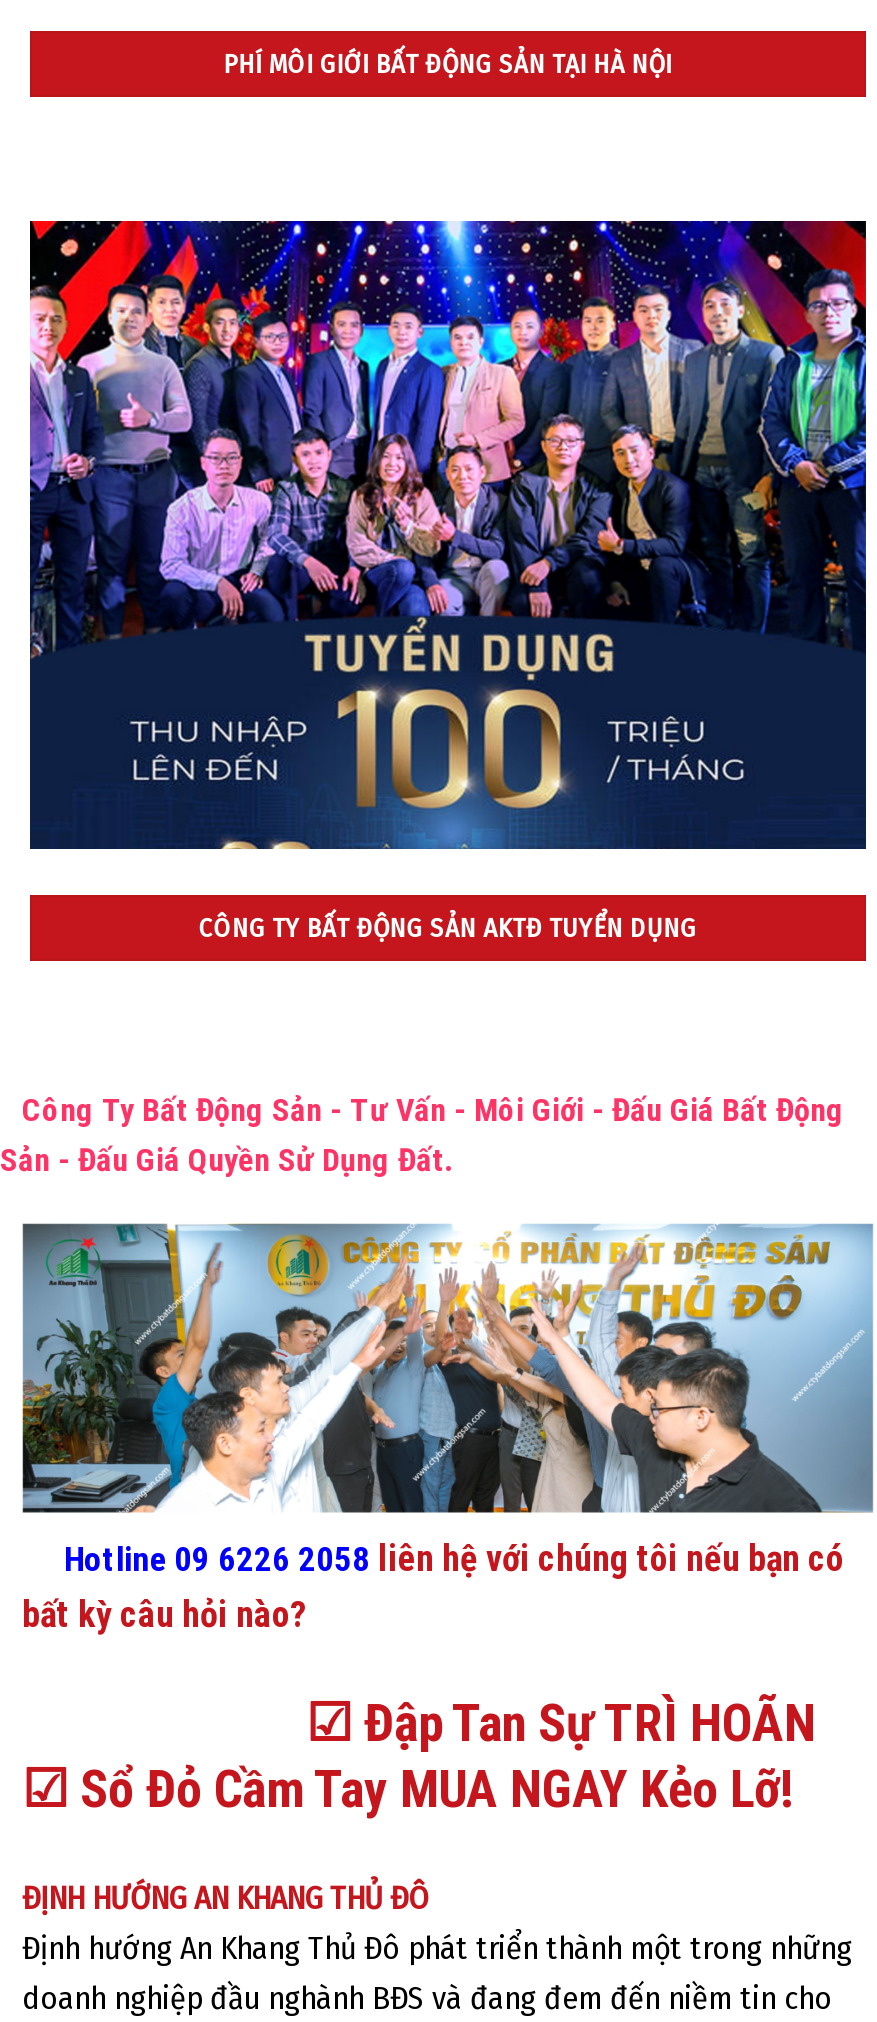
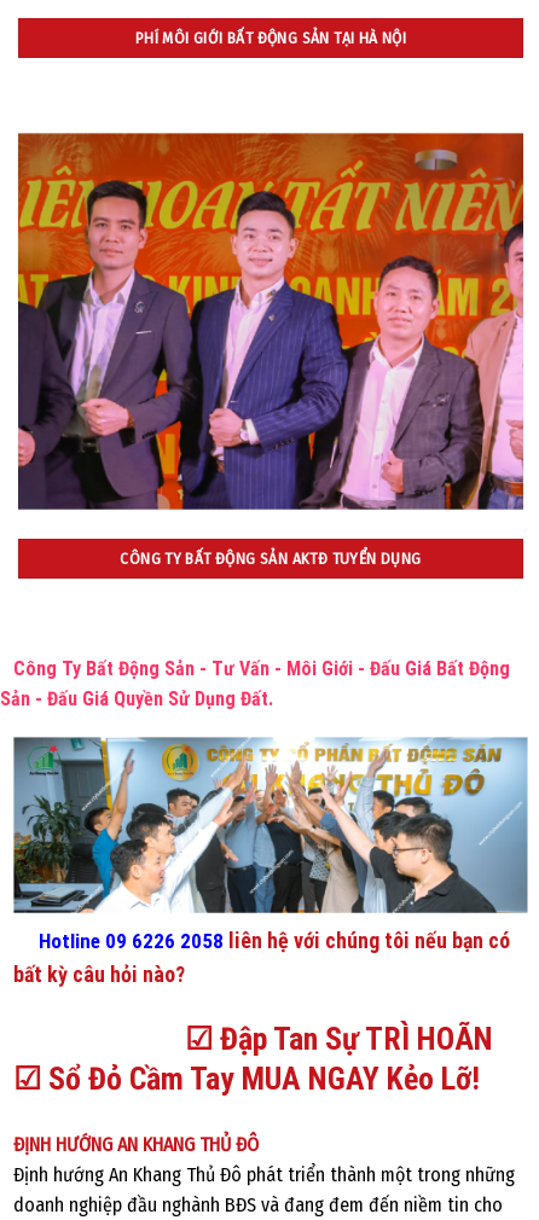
[28,218,868,852] [image] -> [17,132,524,512] [image]

